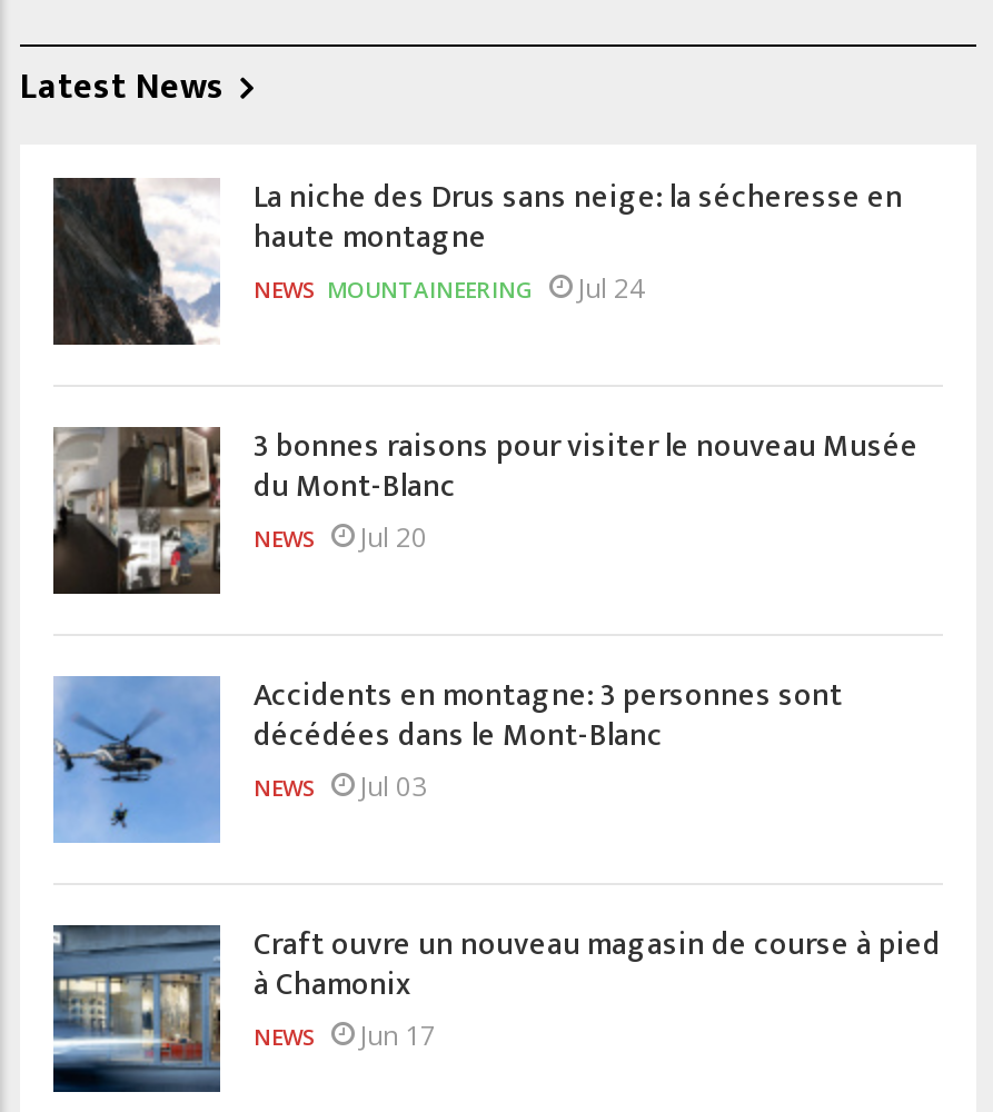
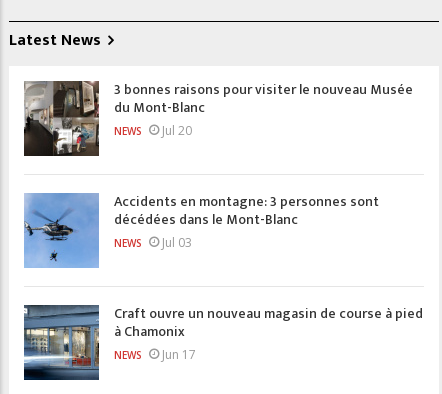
[53,172,903,345] [image] | La niche des Drus sans neige: la sécheresse en | haute montagne | NEWS MOUNTAINEERING | Jul 24 -> none

